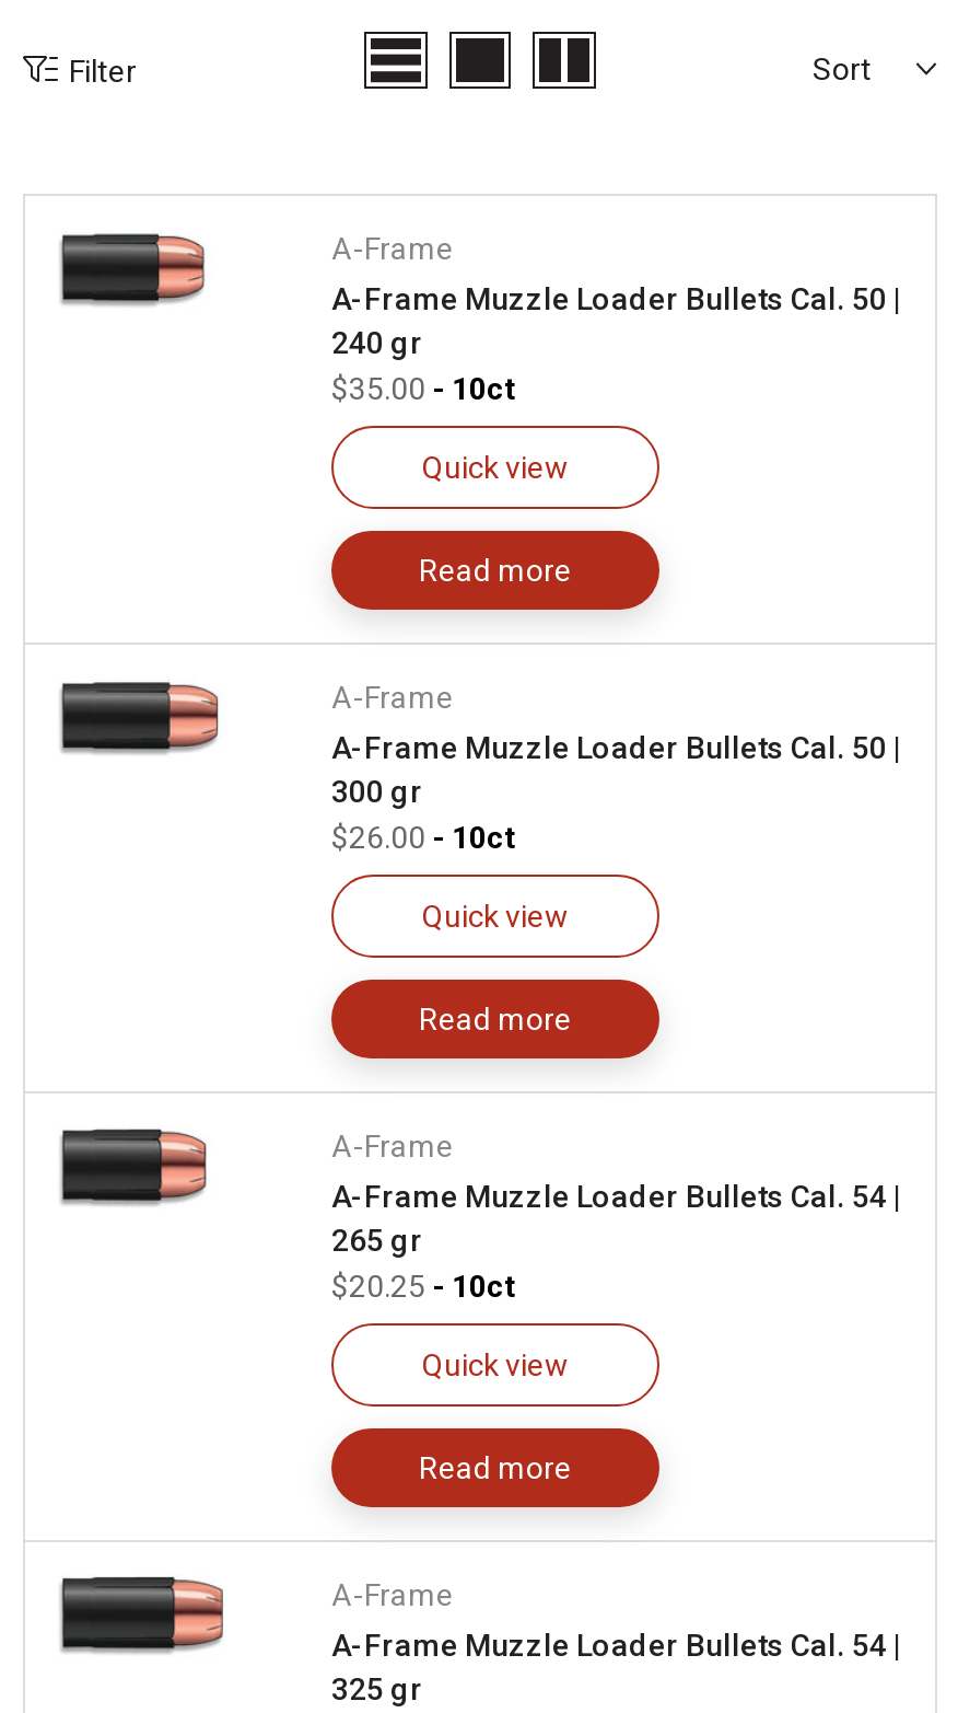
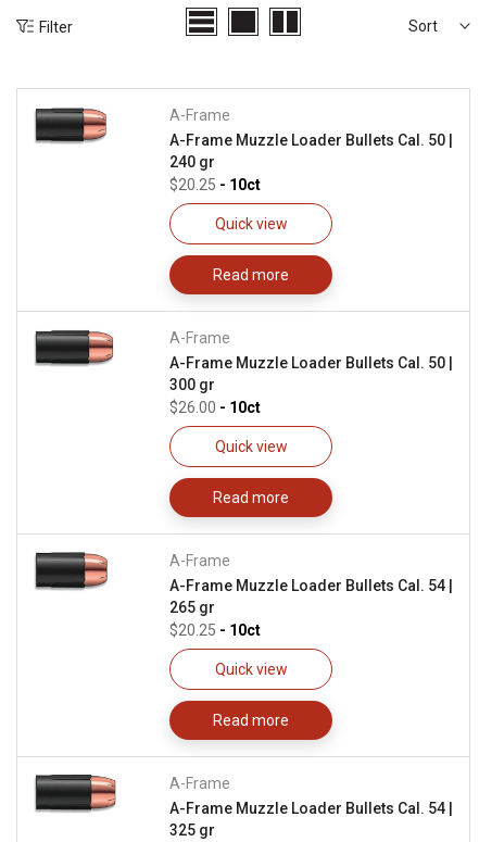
[331,371,515,406] $35.00 - 10ct -> [169,176,261,193] $20.25 - 10ct

